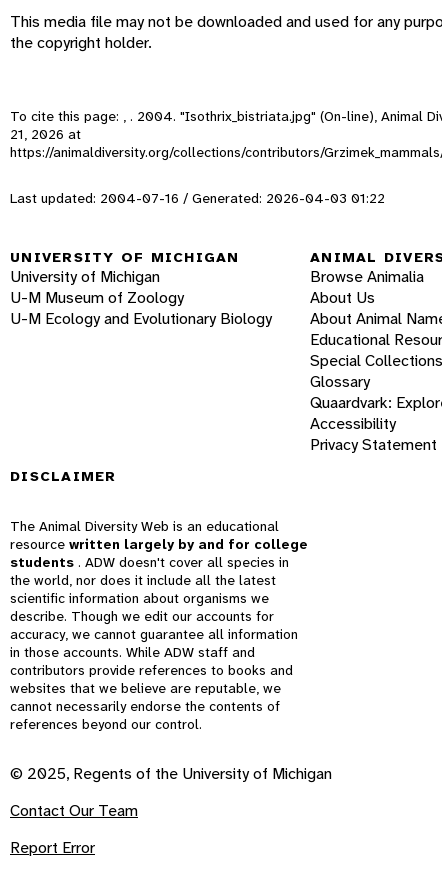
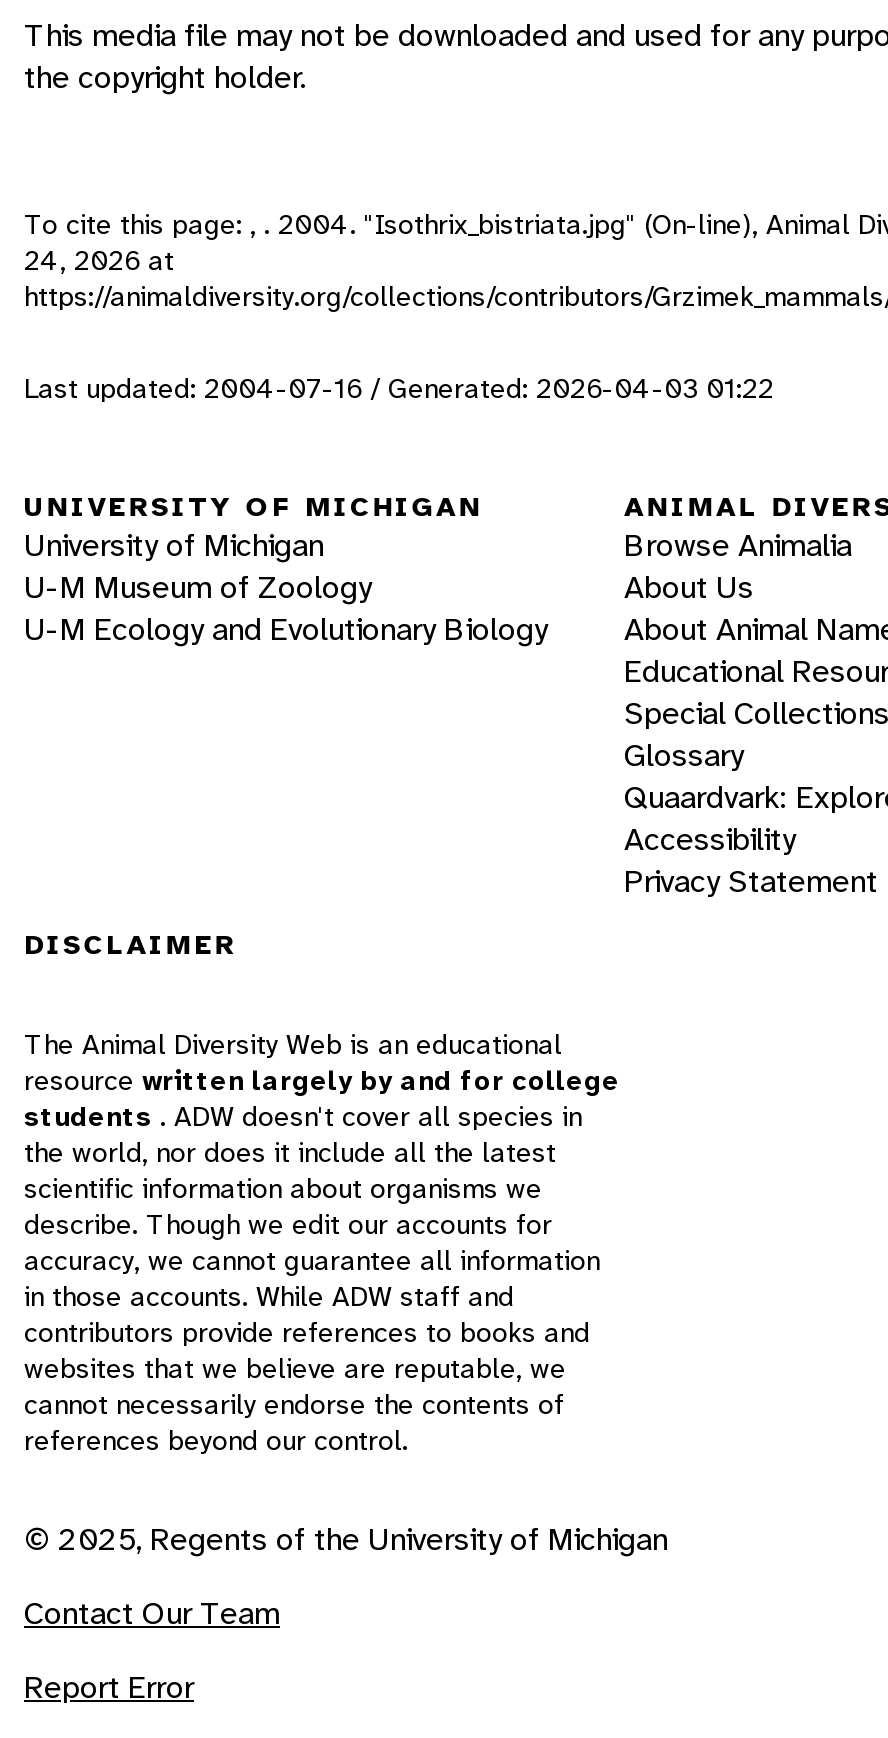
[10,125,81,143] 21, 2026 at -> [24,242,174,278] 24, 2026 at

